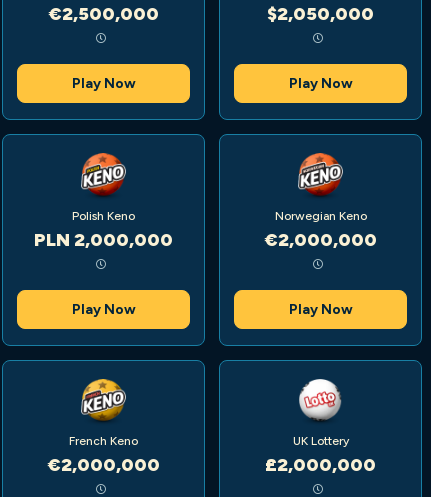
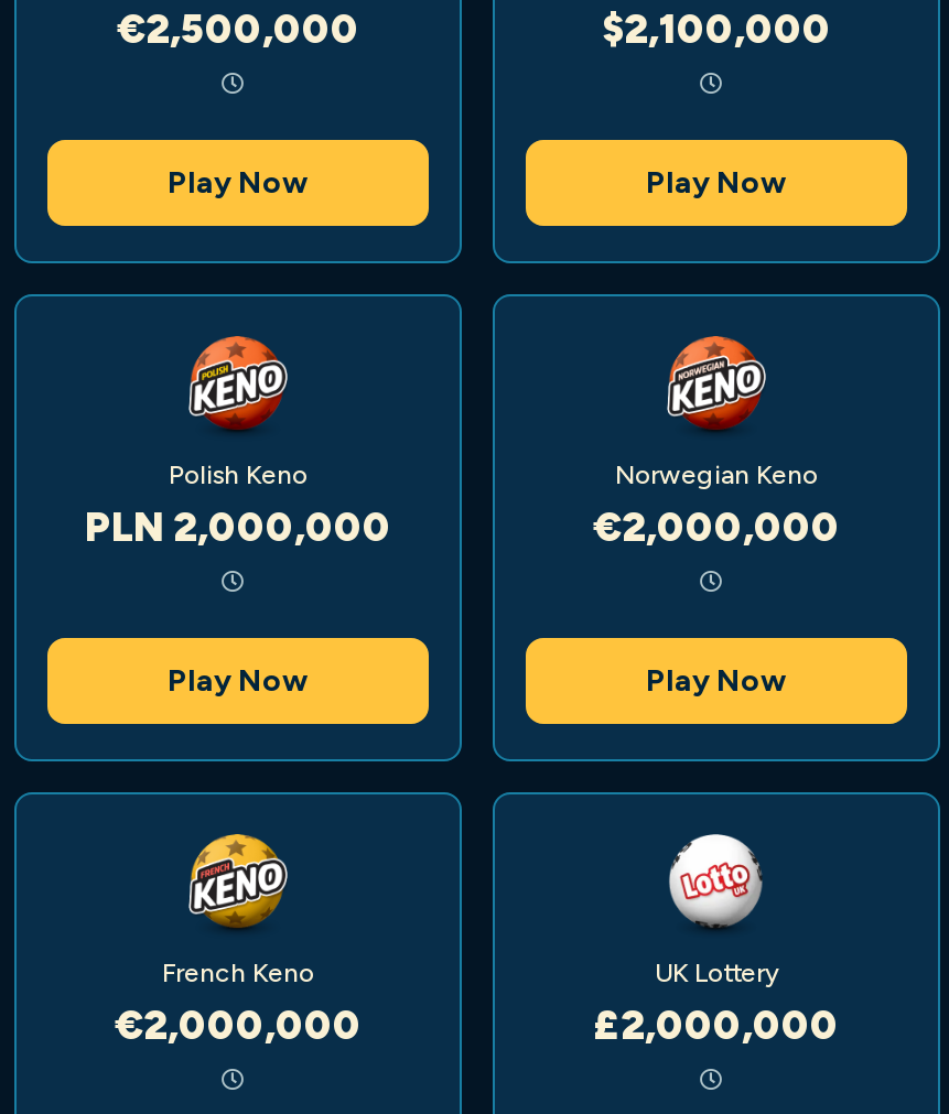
[267,3,374,25] $2,050,000 -> [602,7,831,55] $2,100,000

